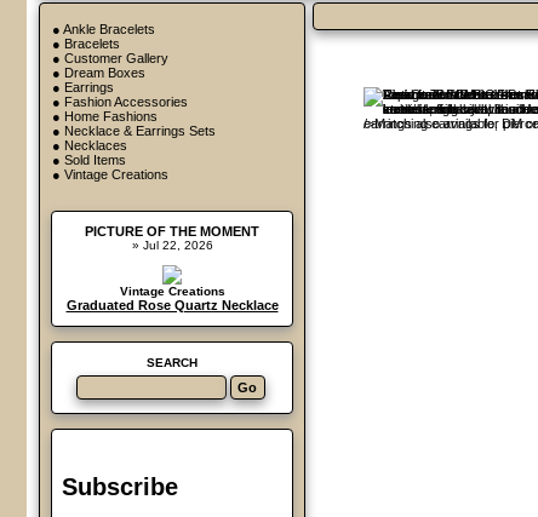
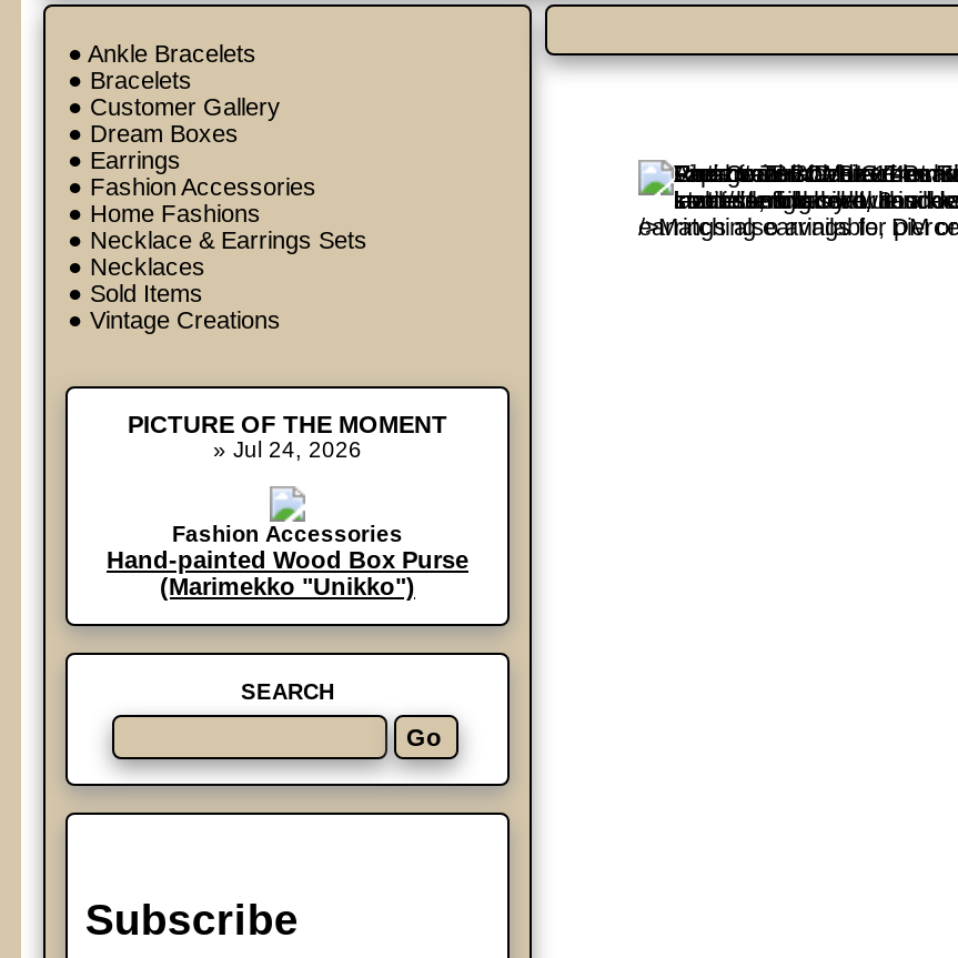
[124,239,220,252] » Jul 22, 2026 -> [200,437,375,462] » Jul 24, 2026
[66,285,278,312] Vintage Creations | Graduated Rose Quartz Necklace -> [107,522,468,599] Fashion Accessories | Hand-painted Wood Box Purse | (Marimekko "Unikko")

